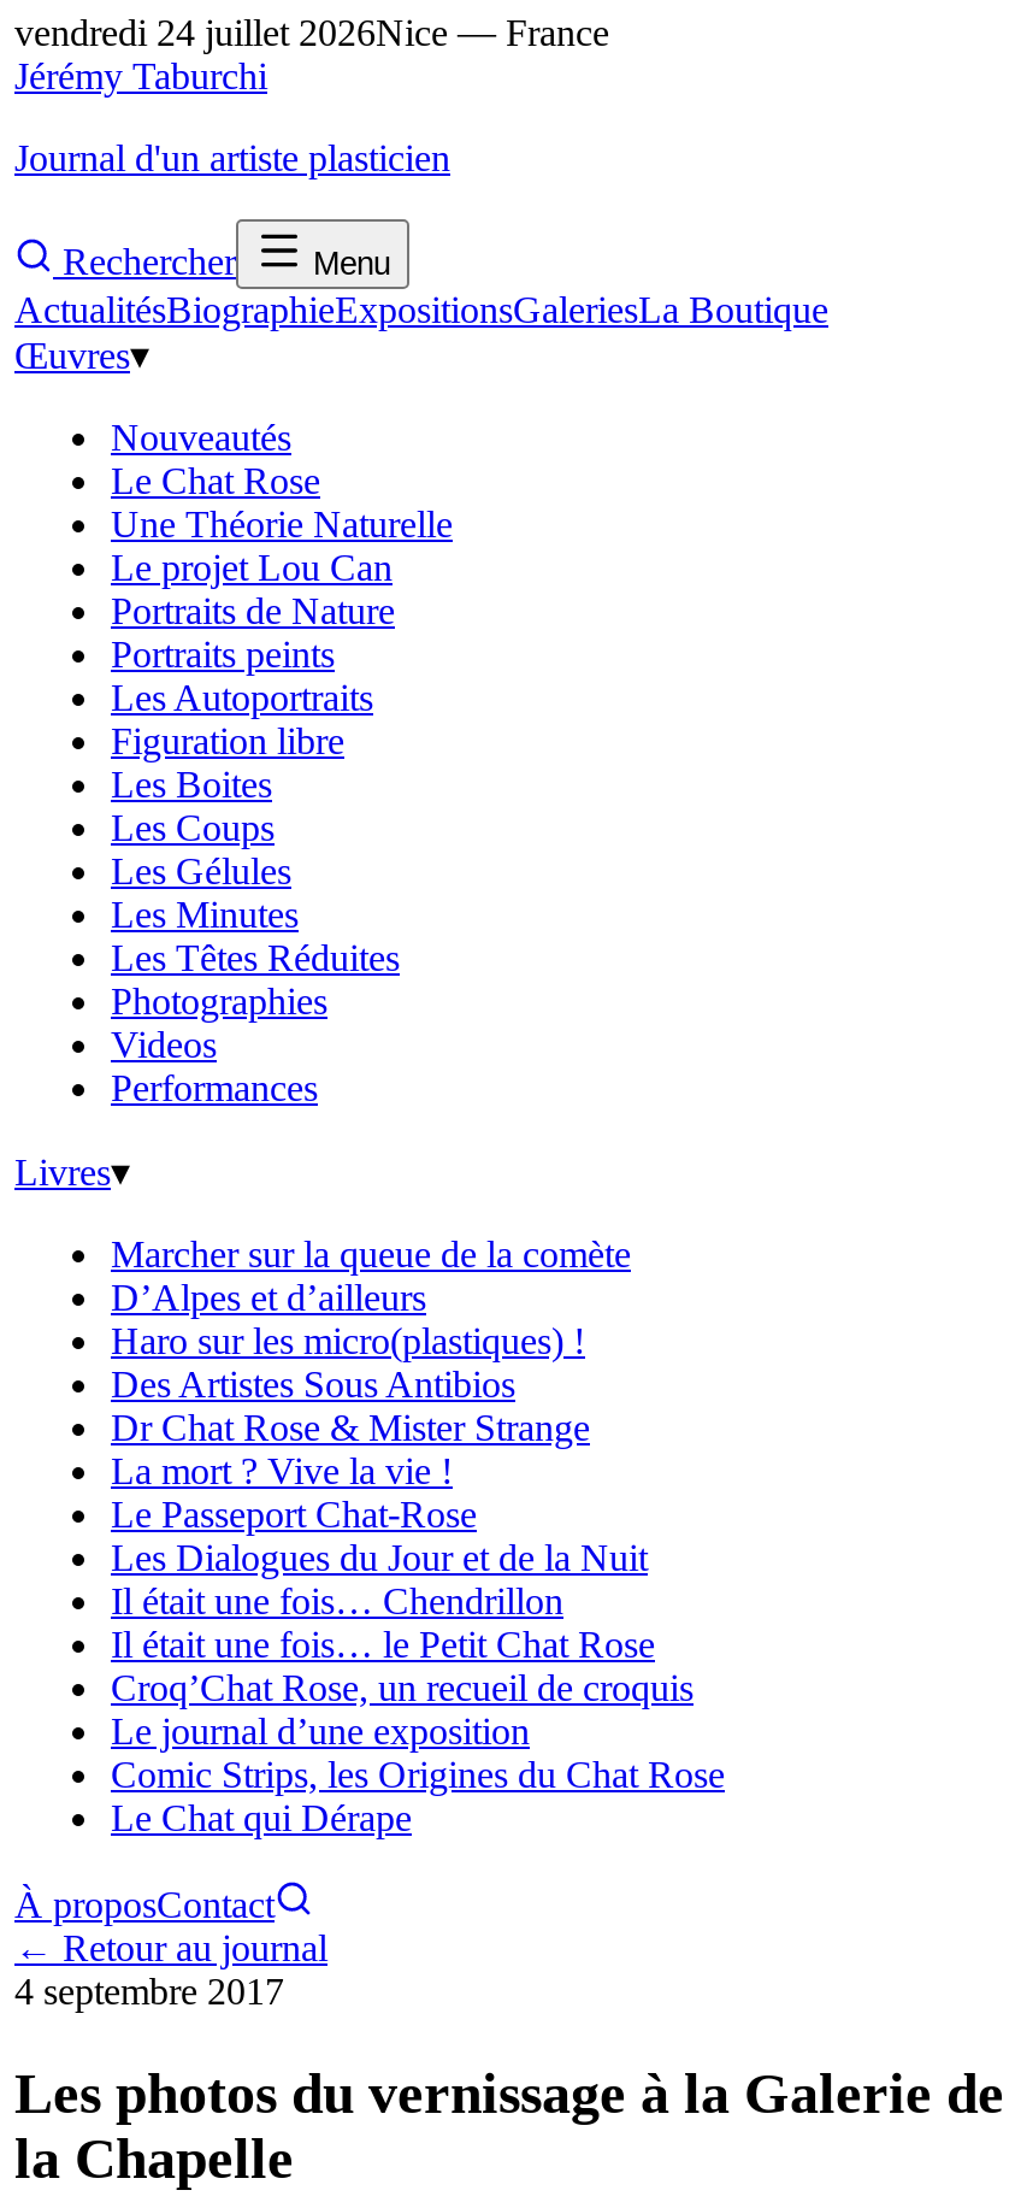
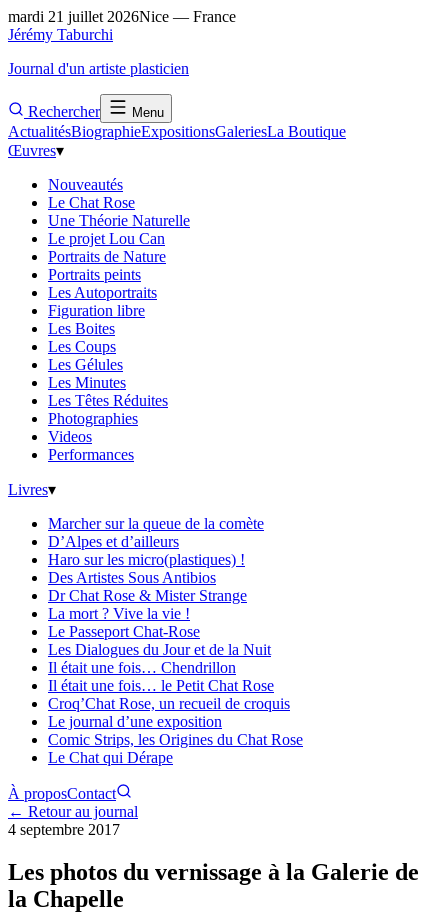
[14,12,609,53] vendredi 24 juillet 2026Nice — France -> [8,8,236,25] mardi 21 juillet 2026Nice — France

